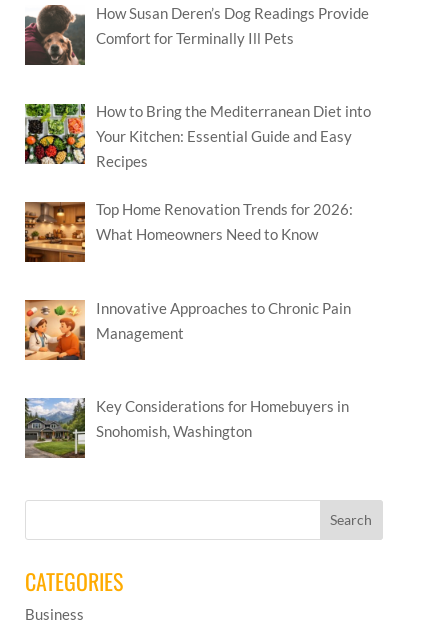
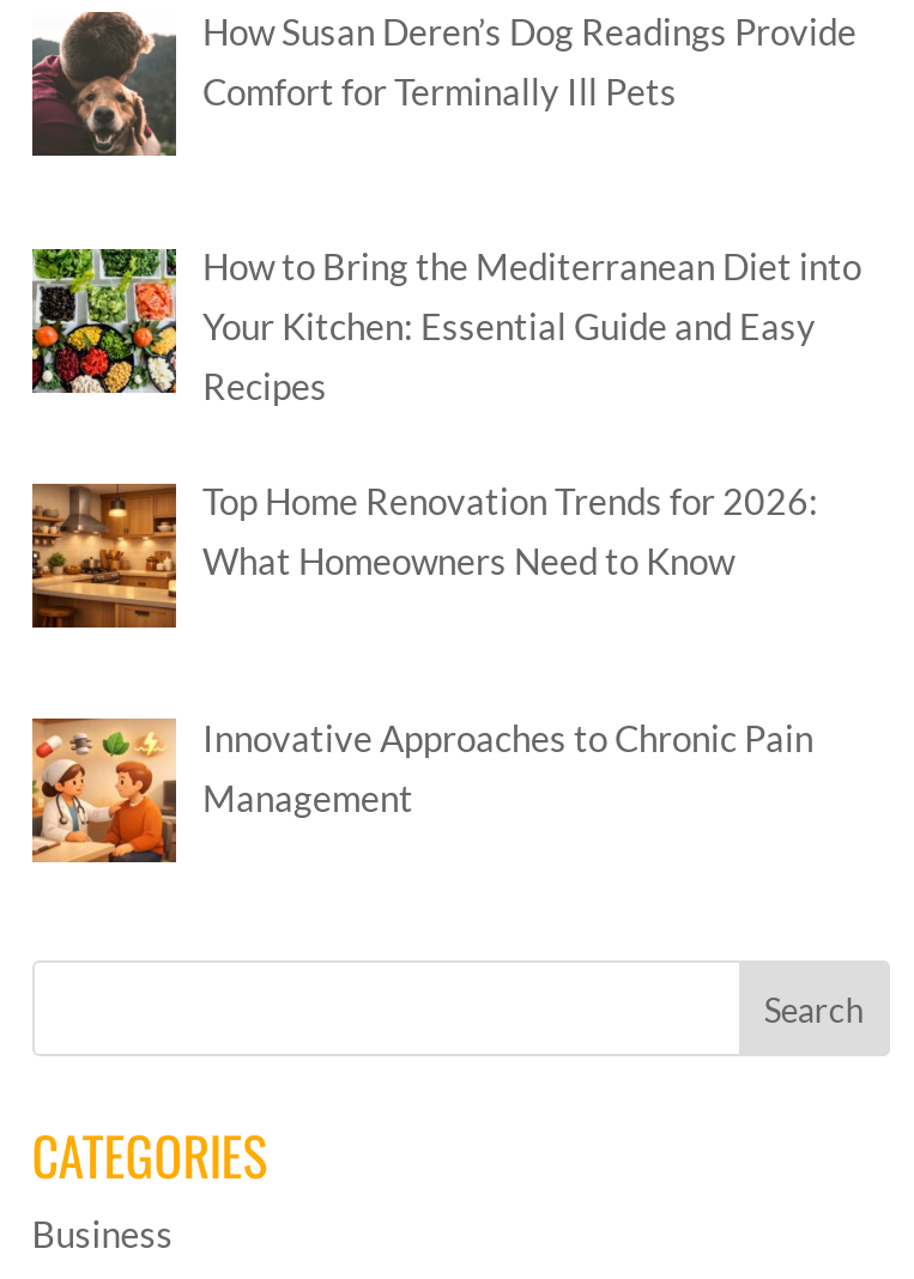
[24,397,349,459] [image] | Key Considerations for Homebuyers in | Snohomish, Washington -> none

